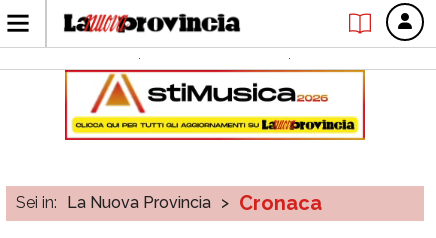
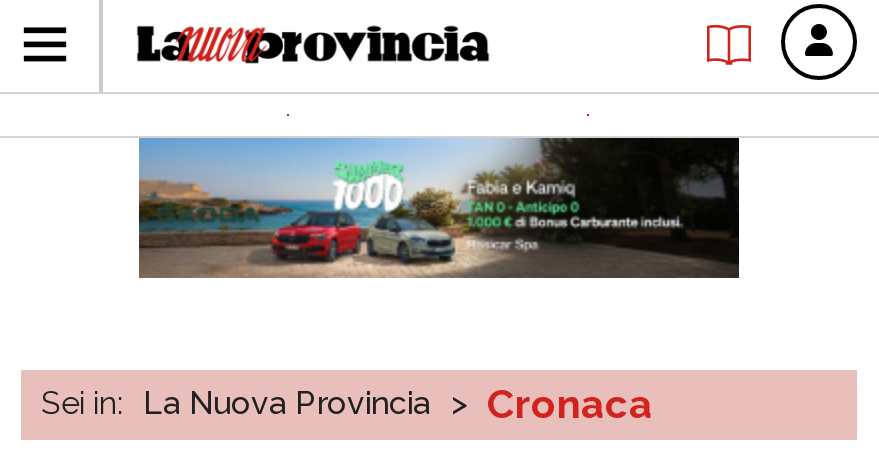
[64,69,366,141] [image] -> [137,136,741,280] [image]

